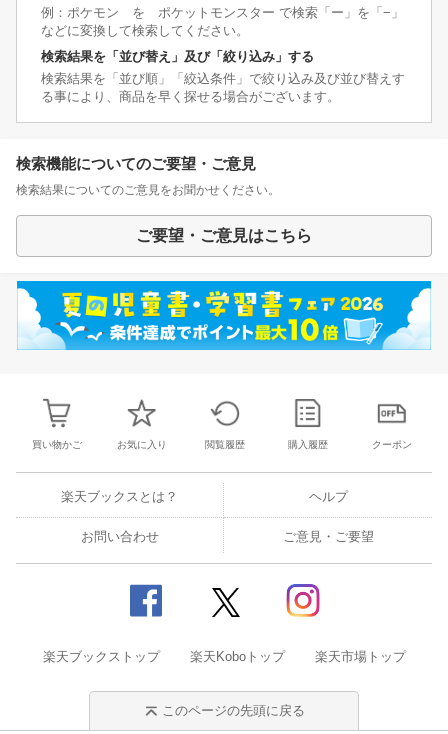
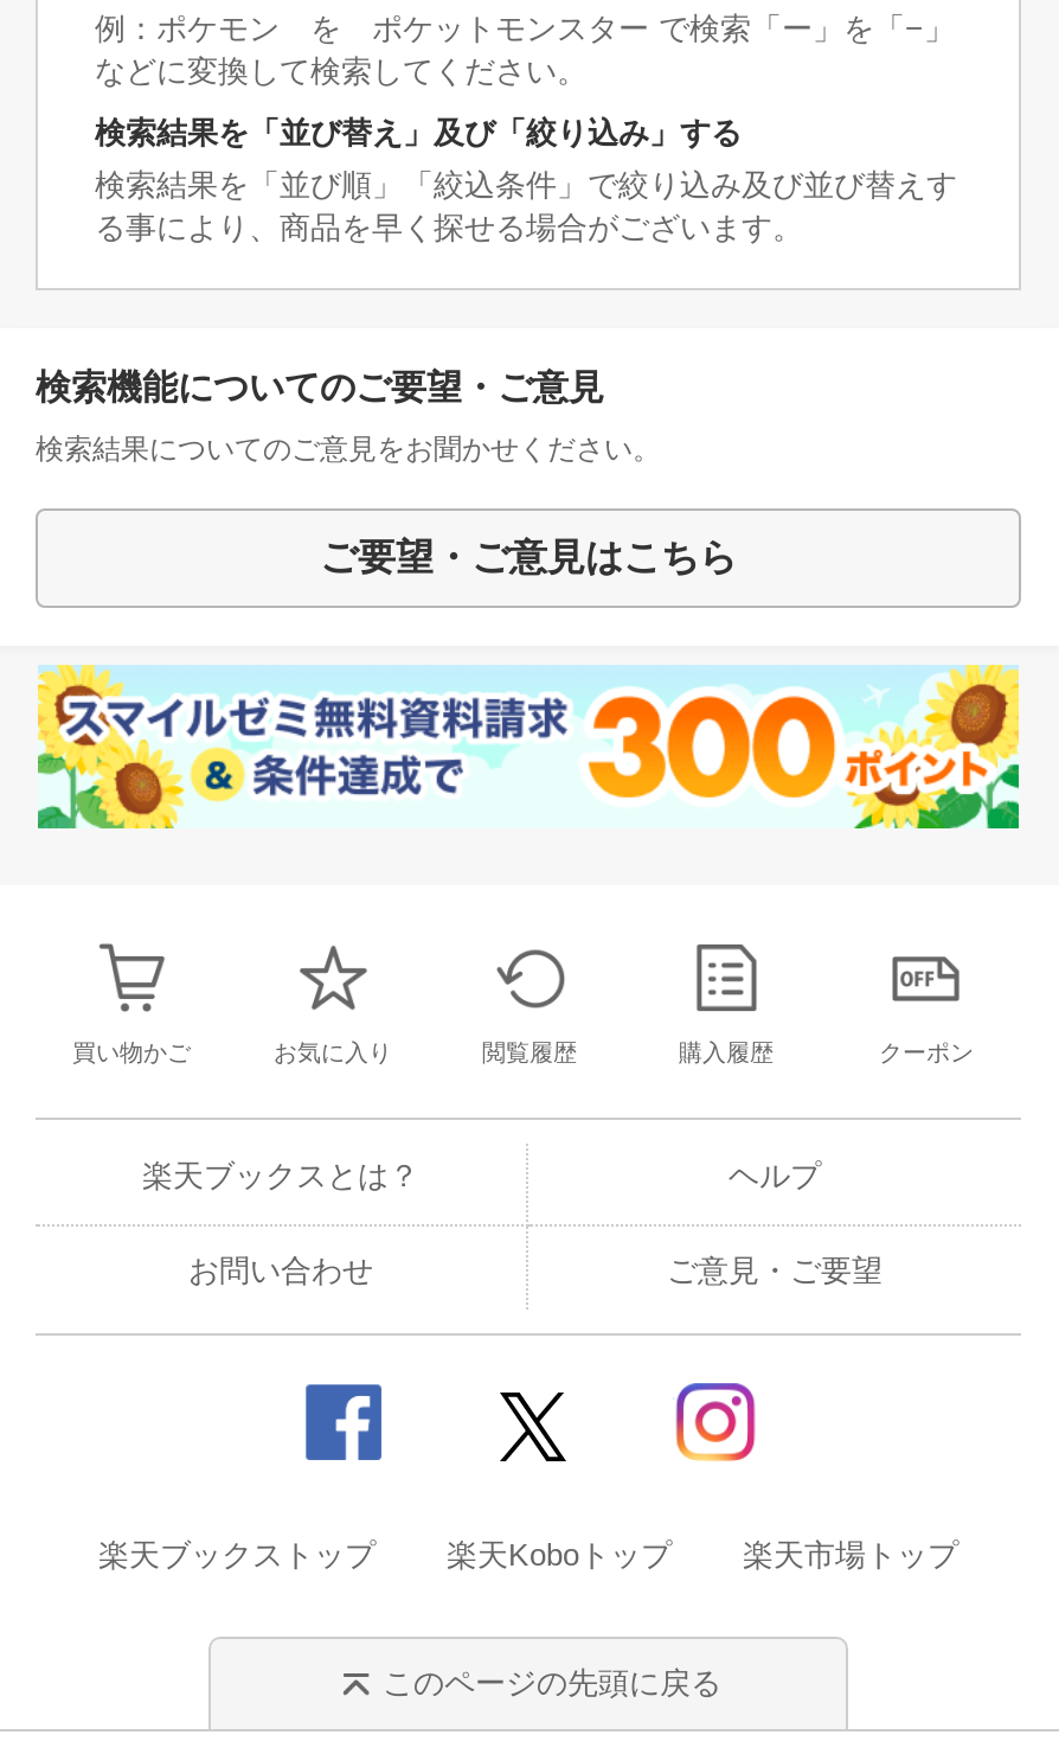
[16,280,432,351] [image] -> [36,662,1021,831] [image]

